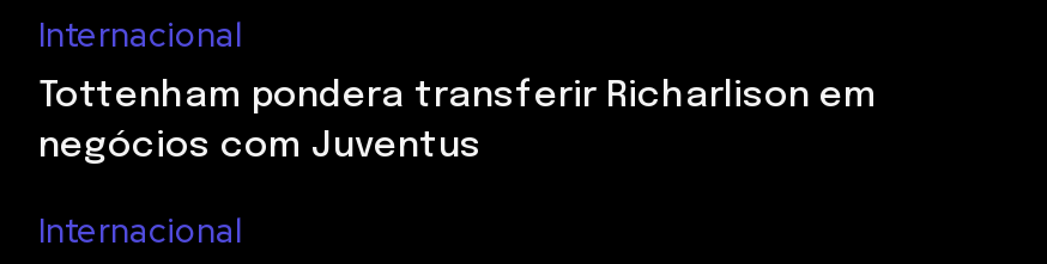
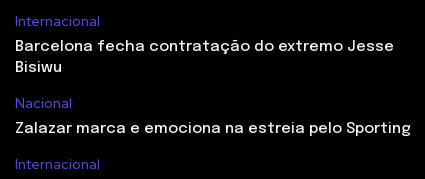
[38,78,877,166] Tottenham pondera transferir Richarlison em | negócios com Juventus -> [15,39,411,137] Barcelona fecha contratação do extremo Jesse | Bisiwu | Nacional | Zalazar marca e emociona na estreia pelo Sporting

